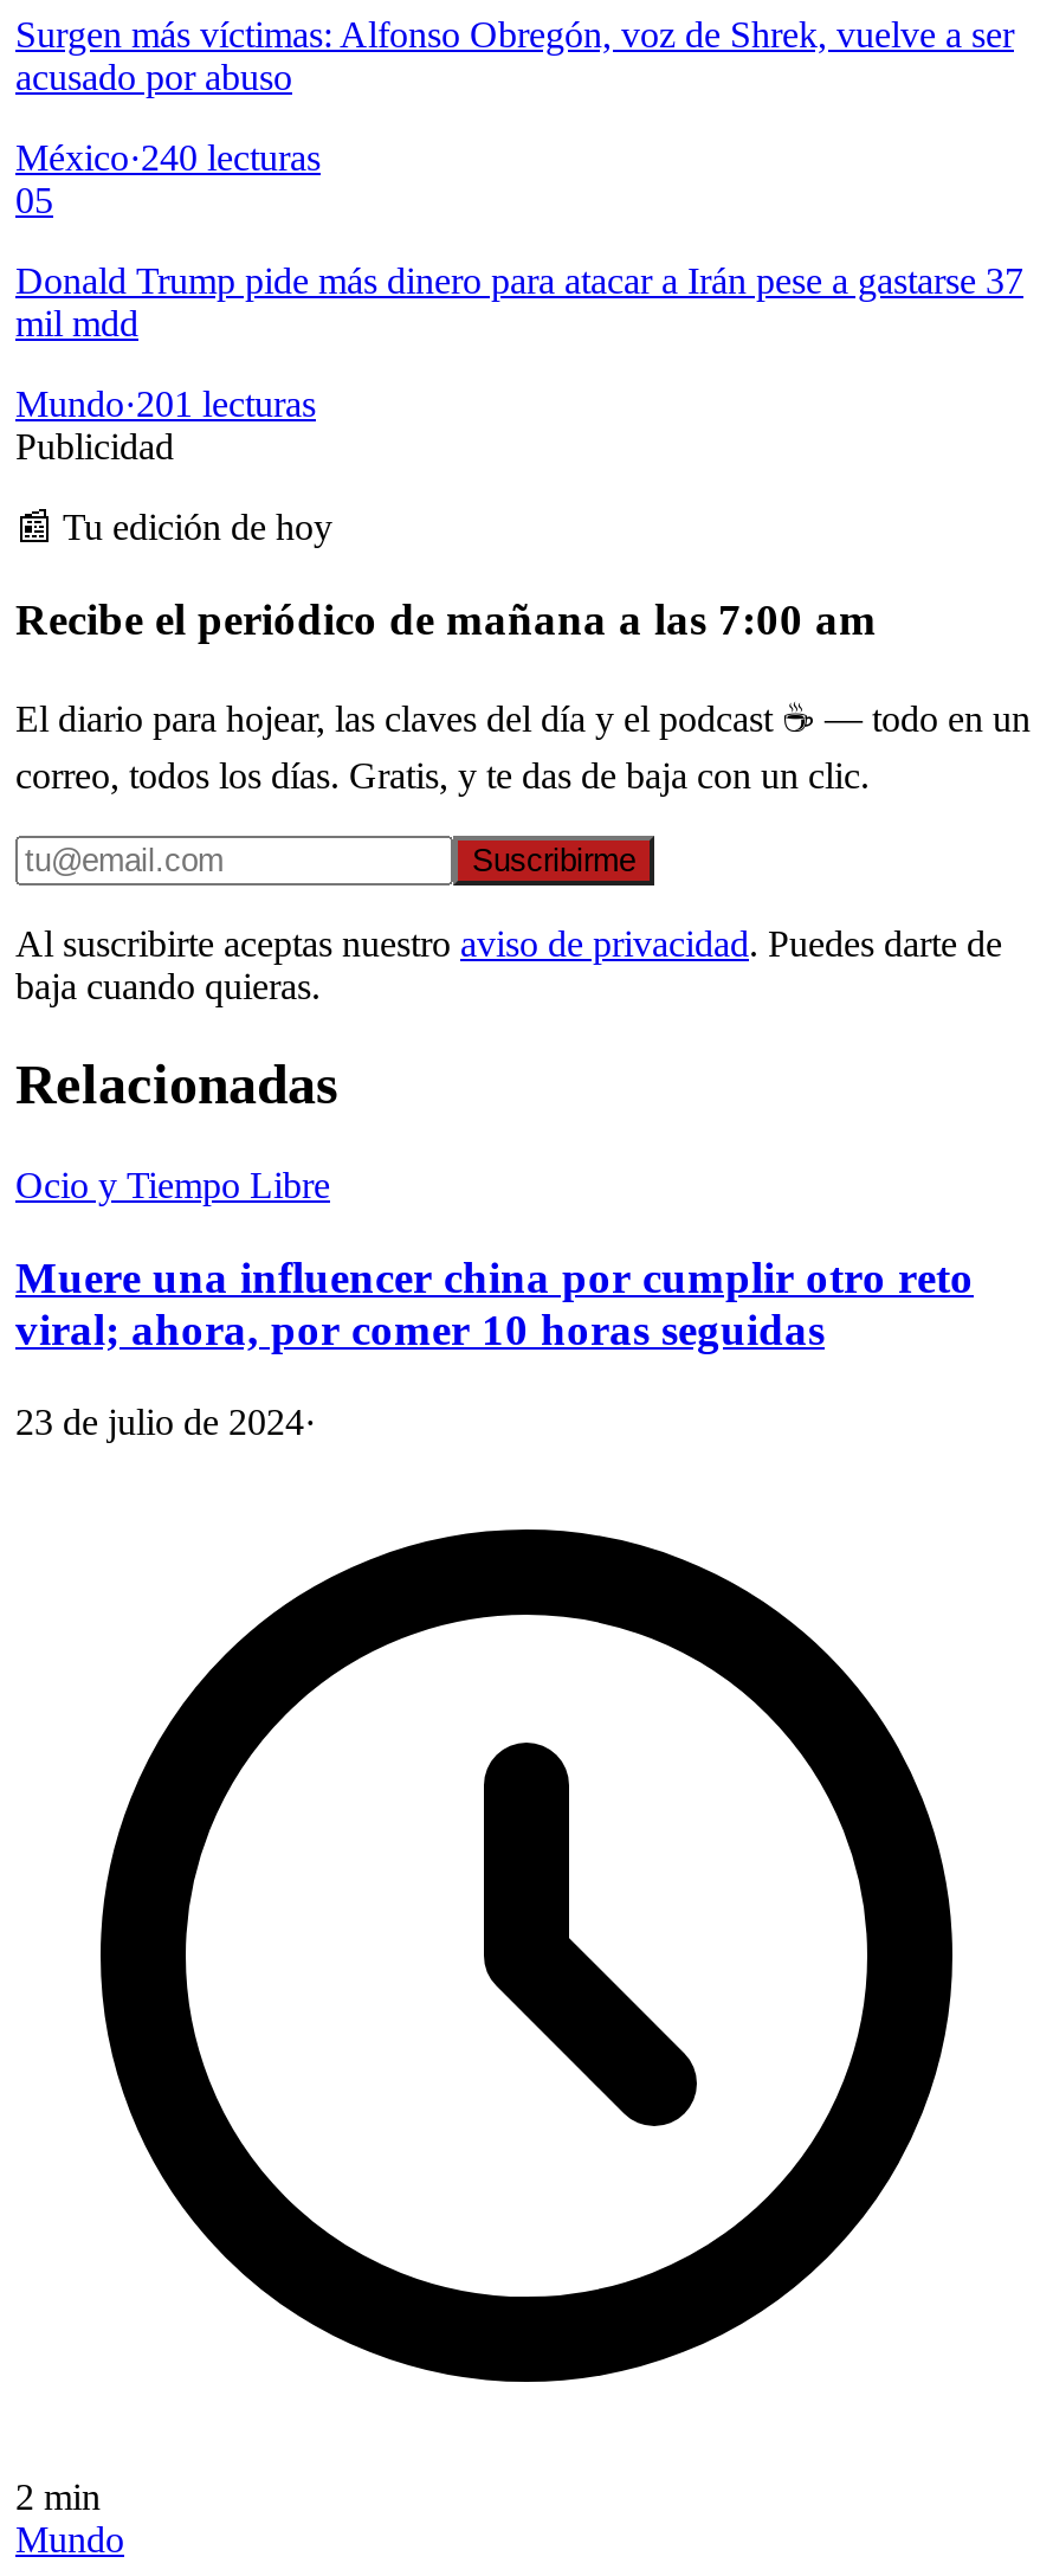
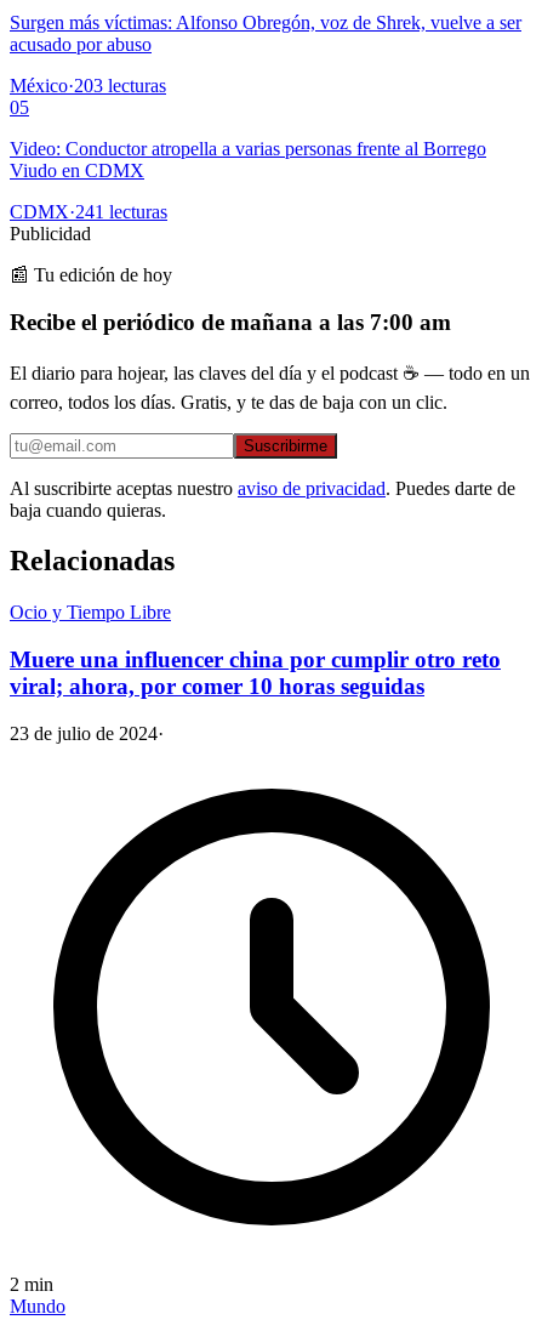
[15,138,321,178] México·240 lecturas -> [10,75,166,96] México·203 lecturas
[15,261,1023,344] Donald Trump pide más dinero para atacar a Irán pese a gastarse 37 | mil mdd -> [10,138,486,181] Video: Conductor atropella a varias personas frente al Borrego | Viudo en CDMX
[15,384,316,424] Mundo·201 lecturas -> [10,202,167,222] CDMX·241 lecturas

